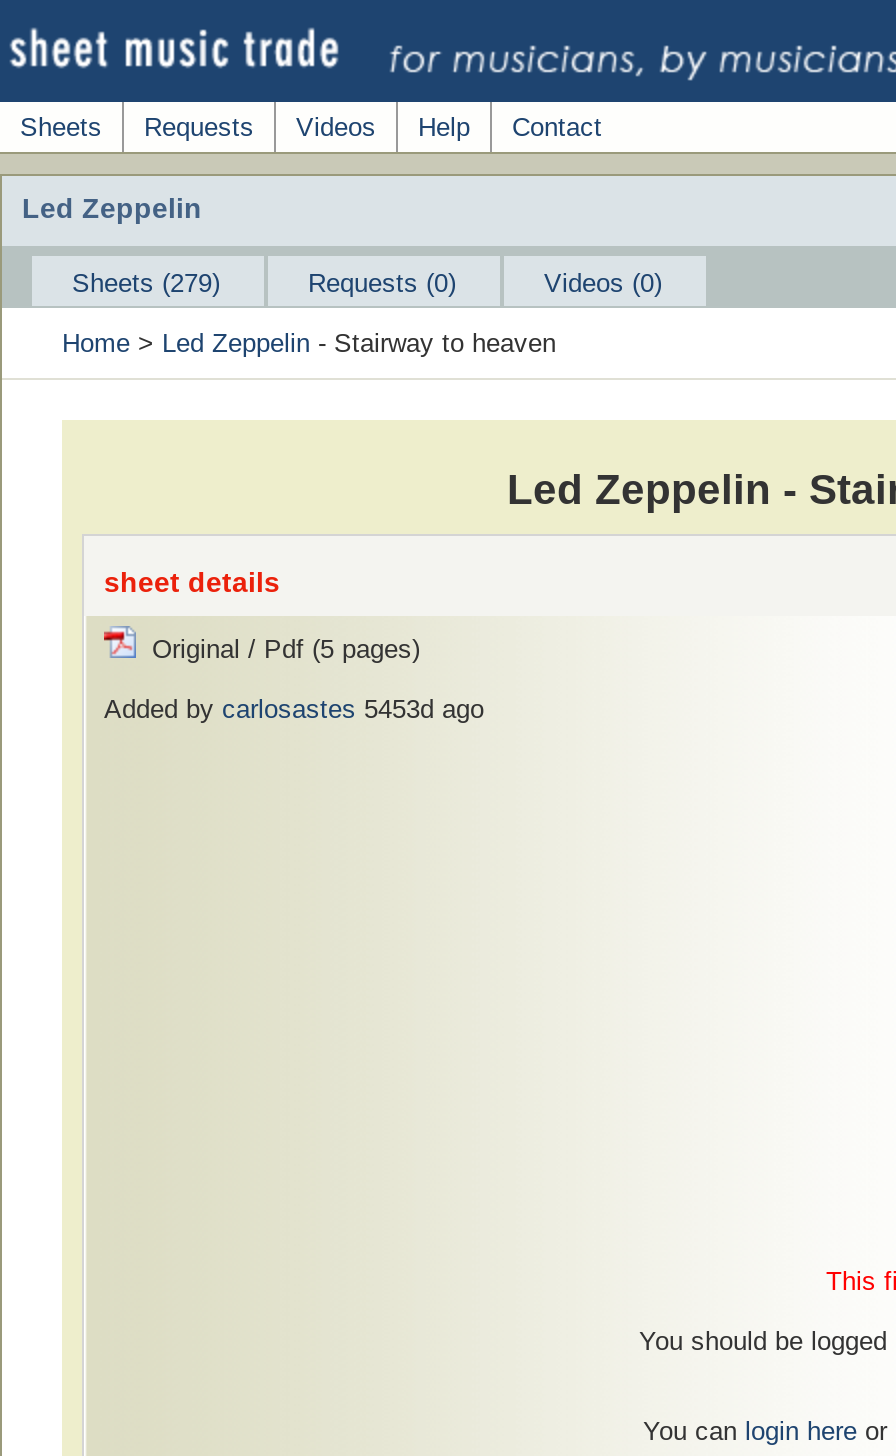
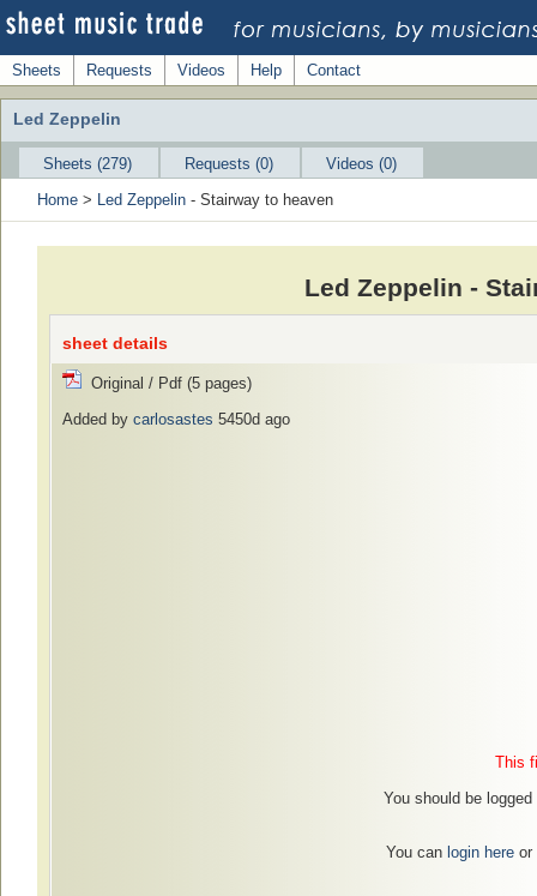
[104,694,484,724] Added by carlosastes 5453d ago -> [62,410,290,428] Added by carlosastes 5450d ago

